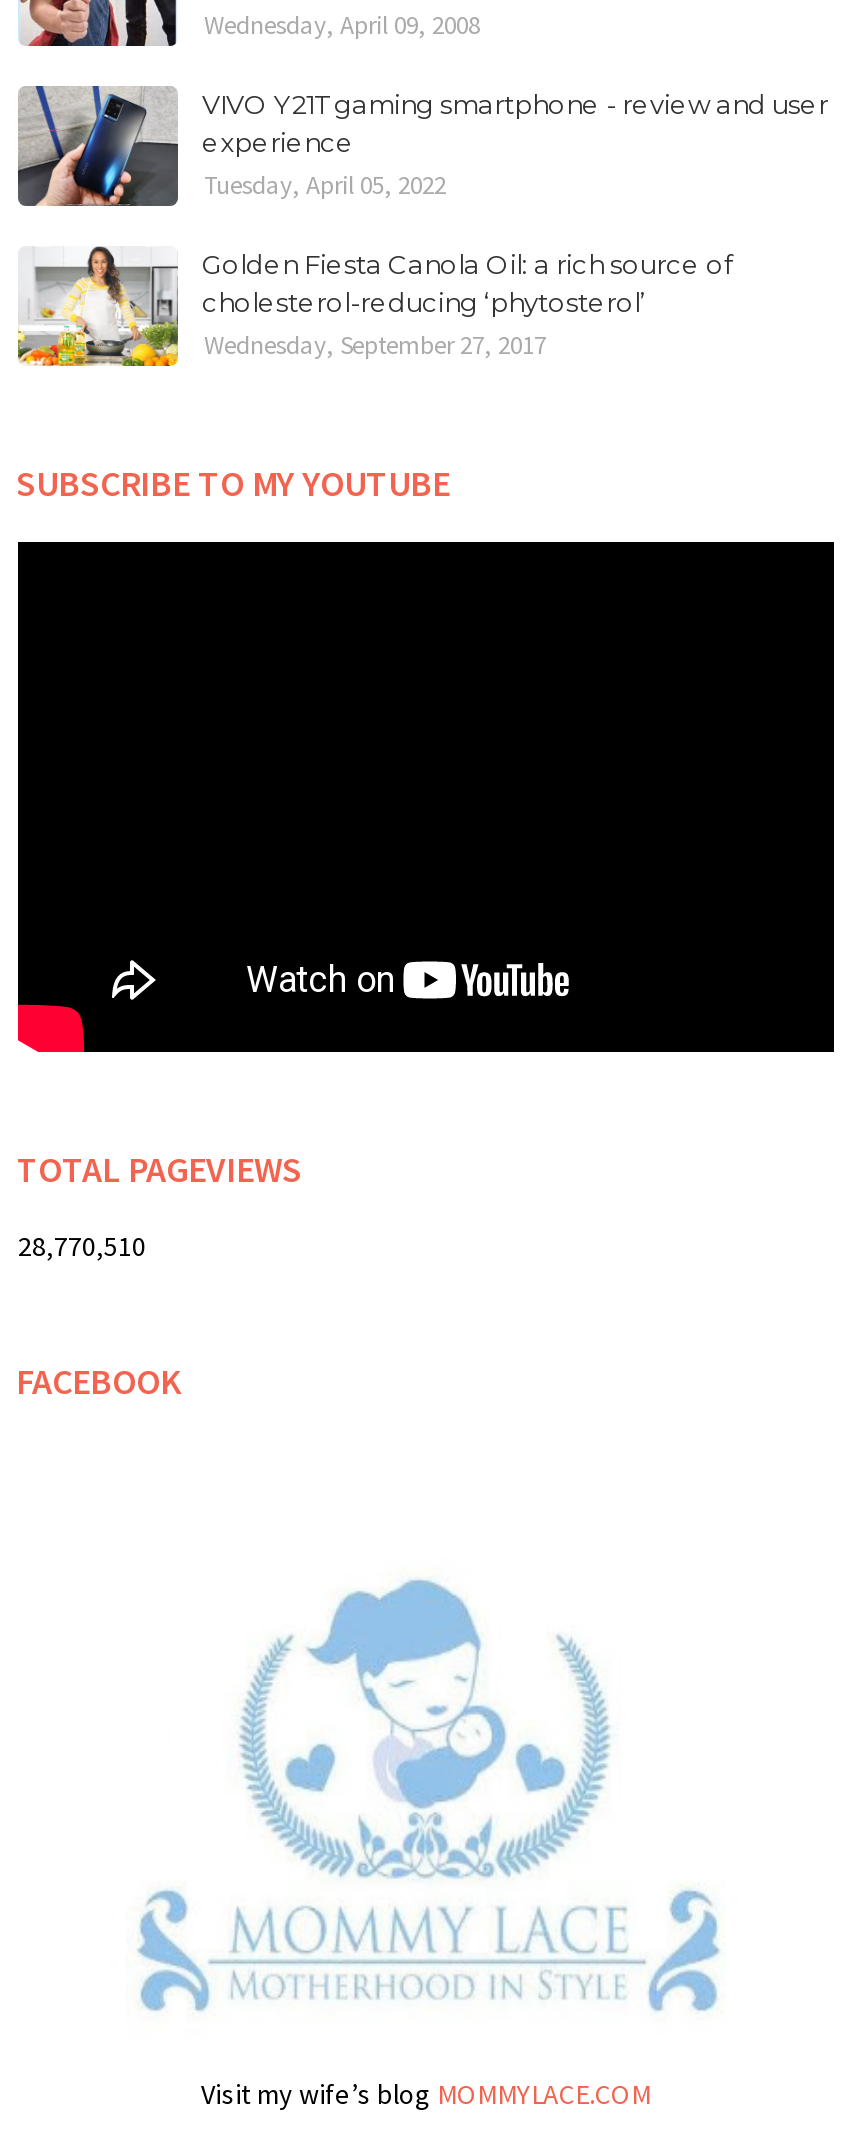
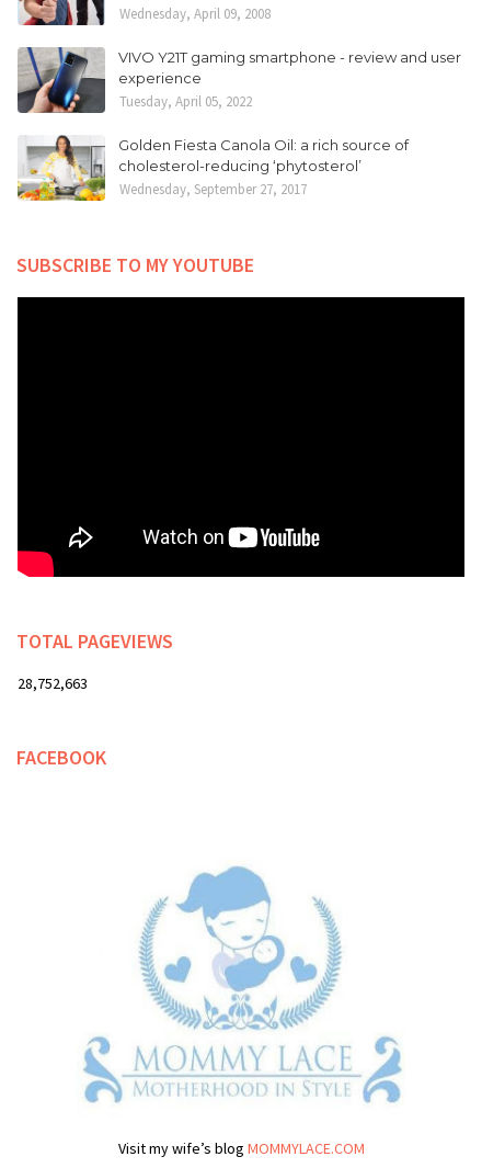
[18,1227,146,1263] 28,770,510 -> [18,673,88,693] 28,752,663

